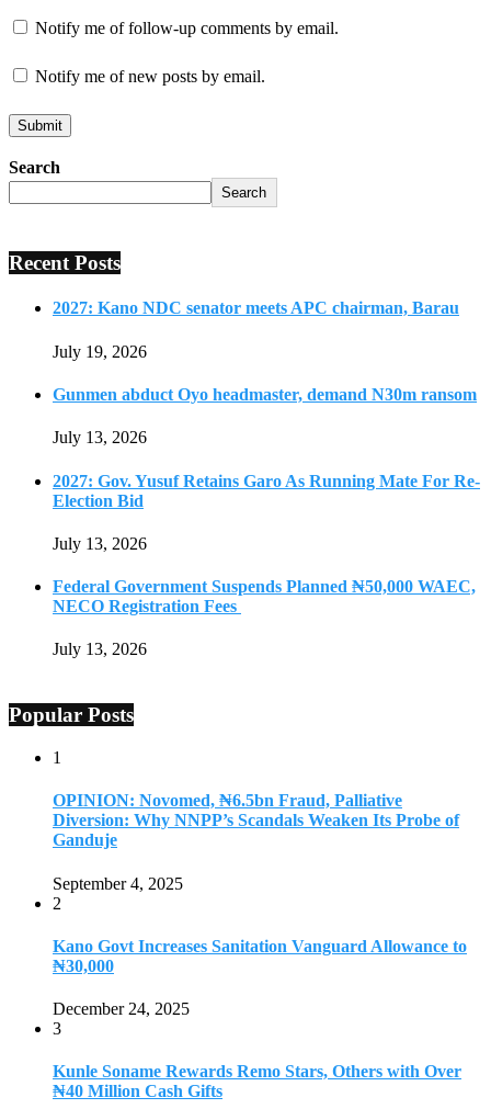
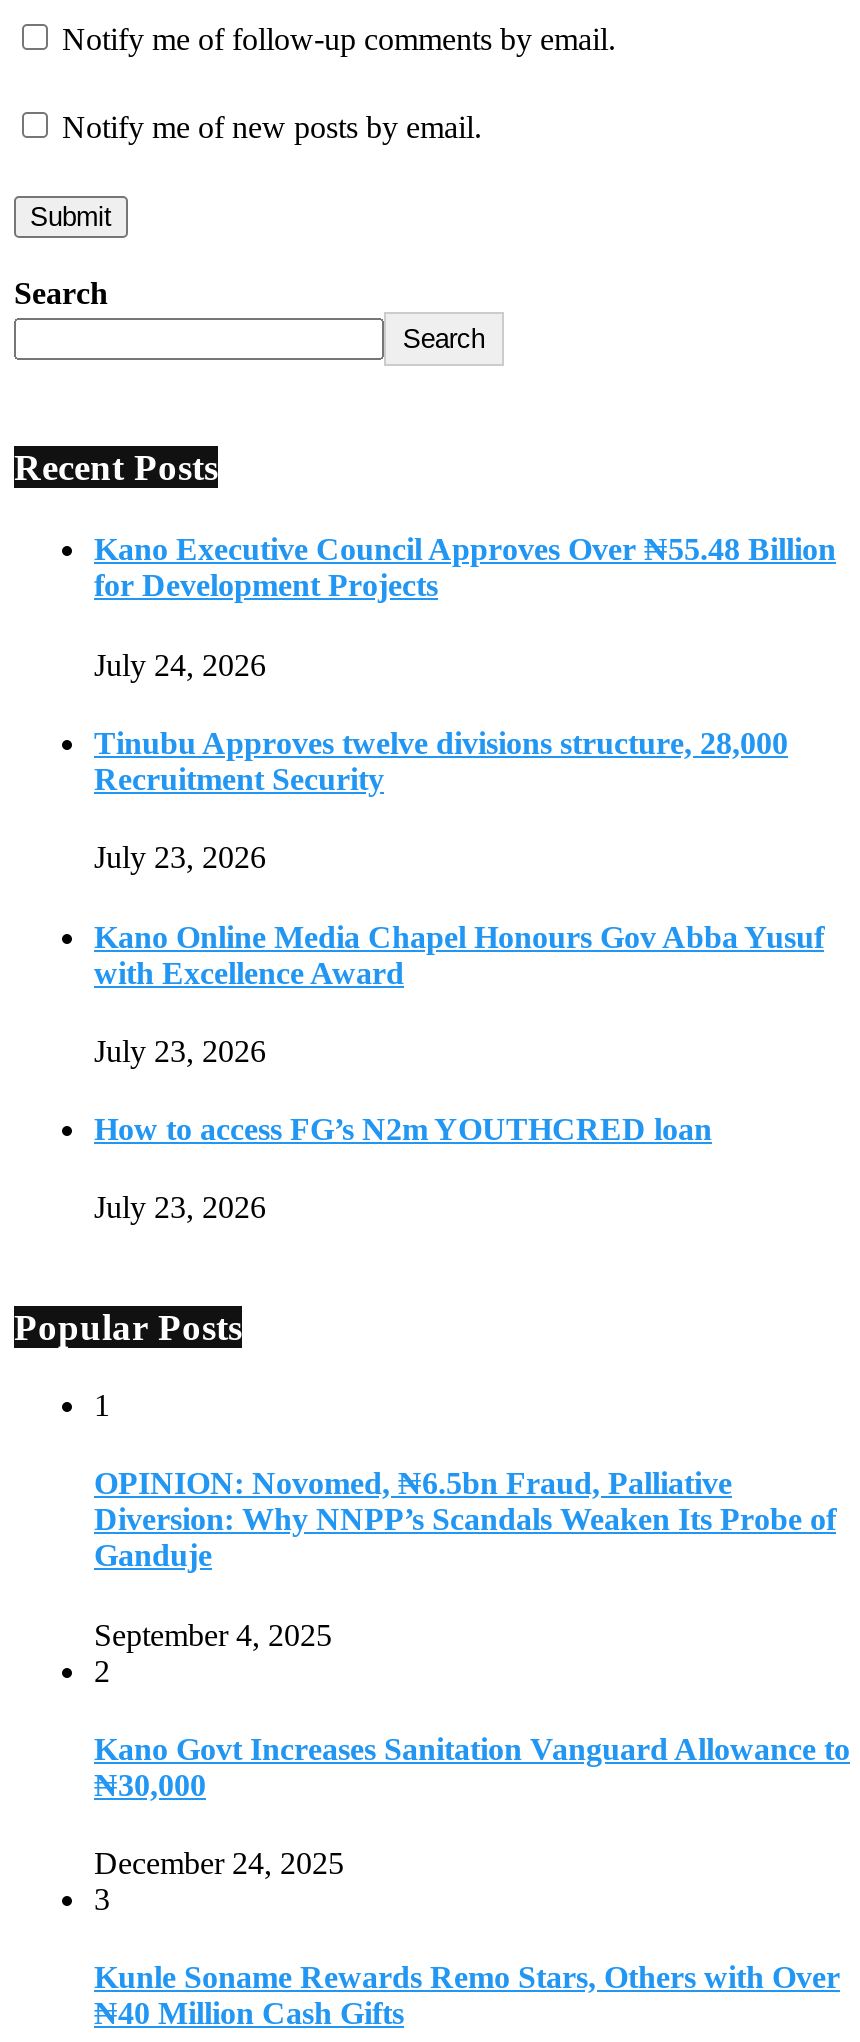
[53,299,459,318] 2027: Kano NDC senator meets APC chairman, Barau -> [94,533,836,603] Kano Executive Council Approves Over ₦55.48 Billion | for Development Projects
[53,342,147,361] July 19, 2026 -> [94,647,266,681] July 24, 2026
[53,385,477,404] Gunmen abduct Oyo headmaster, demand N30m ransom -> [94,726,788,796] Tinubu Approves twelve divisions structure, 28,000 | Recruitment Security
[53,428,147,447] July 13, 2026 -> [94,841,266,875] July 23, 2026
[53,471,480,510] 2027: Gov. Yusuf Retains Garo As Running Mate For Re- | Election Bid -> [94,919,824,989] Kano Online Media Chapel Honours Gov Abba Yusuf | with Excellence Award
[53,534,147,553] July 13, 2026 -> [94,1034,266,1068] July 23, 2026
[53,577,476,616] Federal Government Suspends Planned ₦50,000 WAEC, | NECO Registration Fees -> [94,1112,712,1146] How to access FG’s N2m YOUTHCRED loan
[53,640,147,659] July 13, 2026 -> [94,1191,266,1225] July 23, 2026

